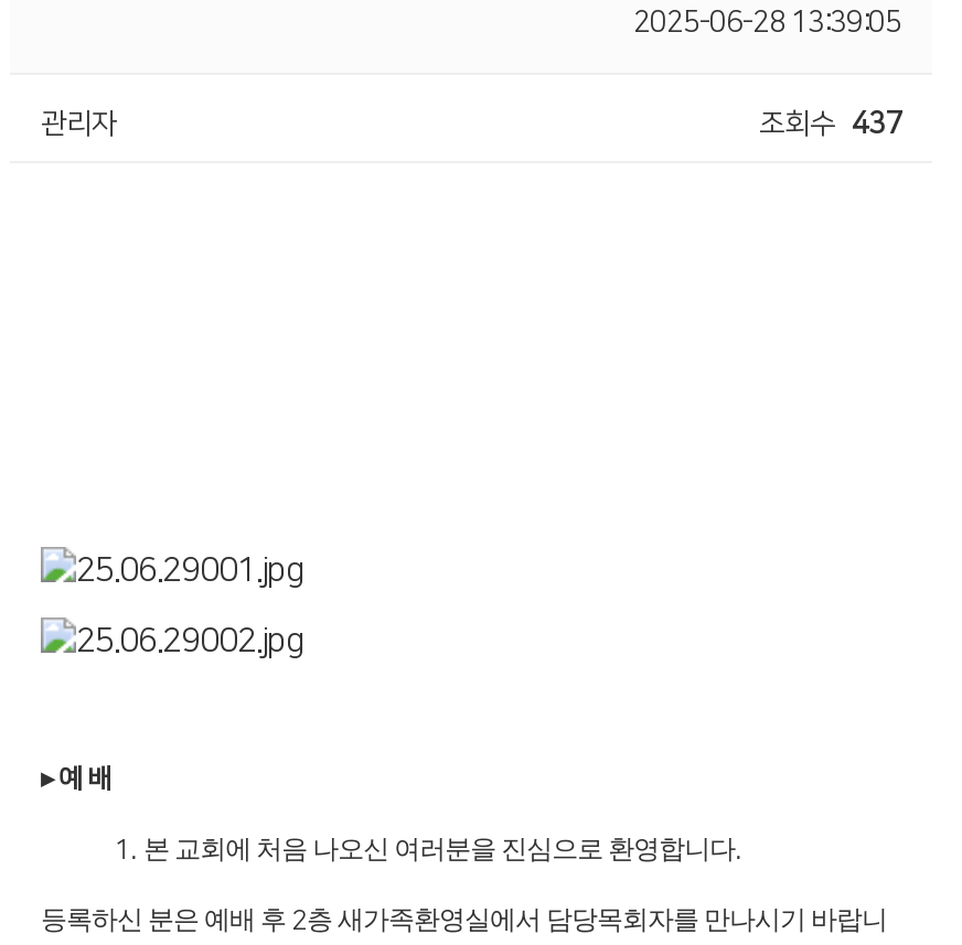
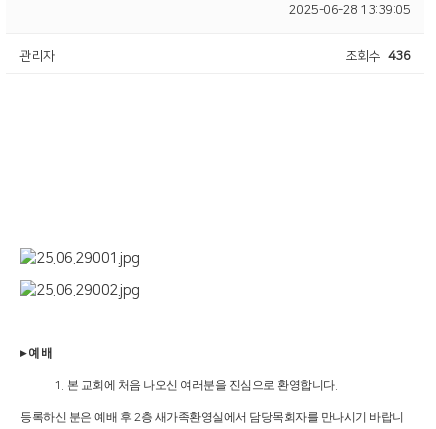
[759,107,901,138] 조회수 437 -> [345,49,410,63] 조회수 436

